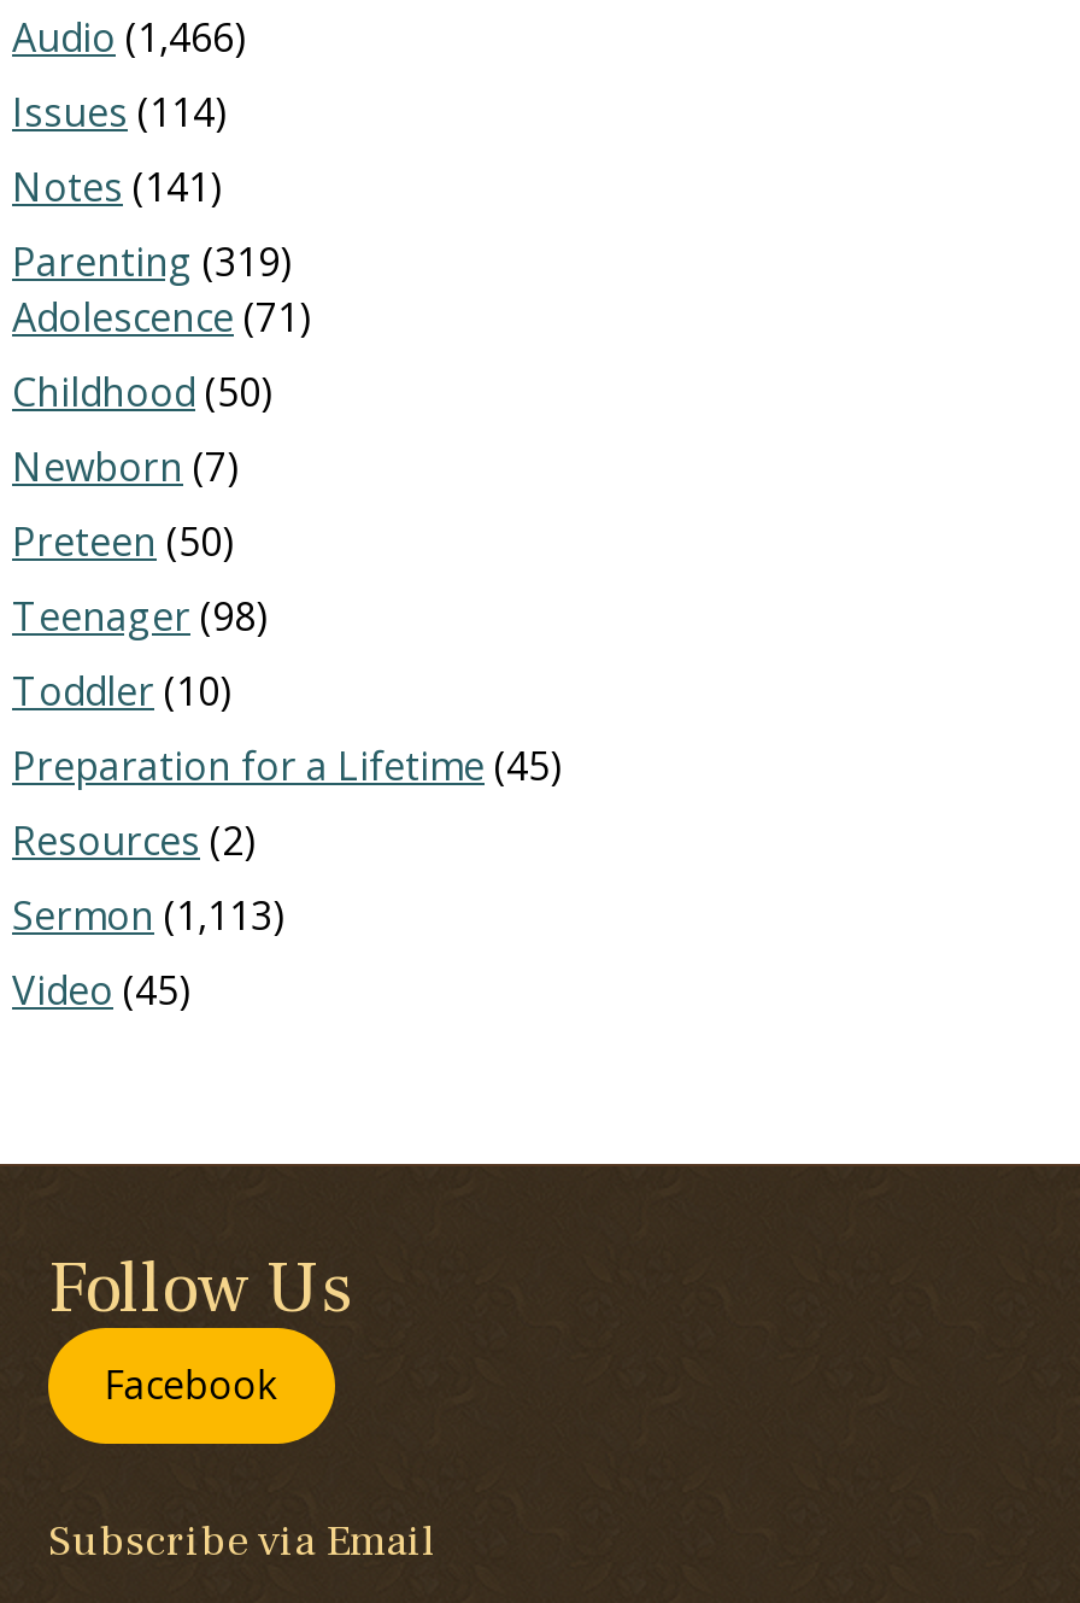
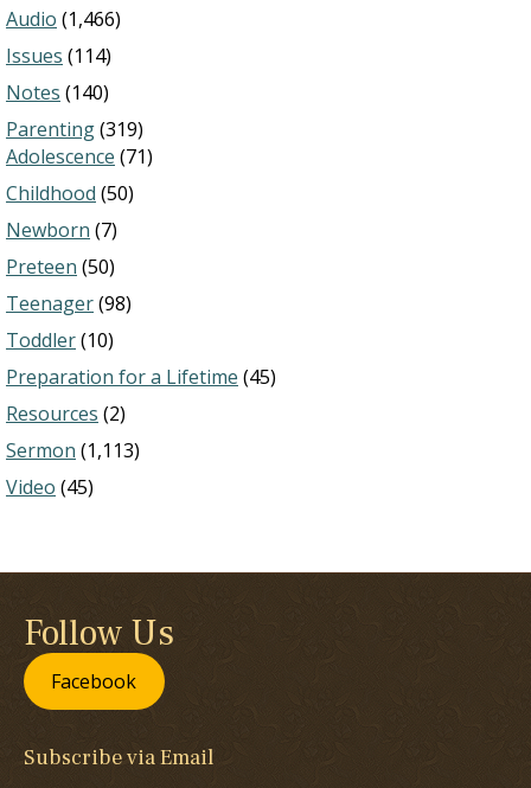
[12,160,222,213] Notes (141) -> [6,79,109,105] Notes (140)

